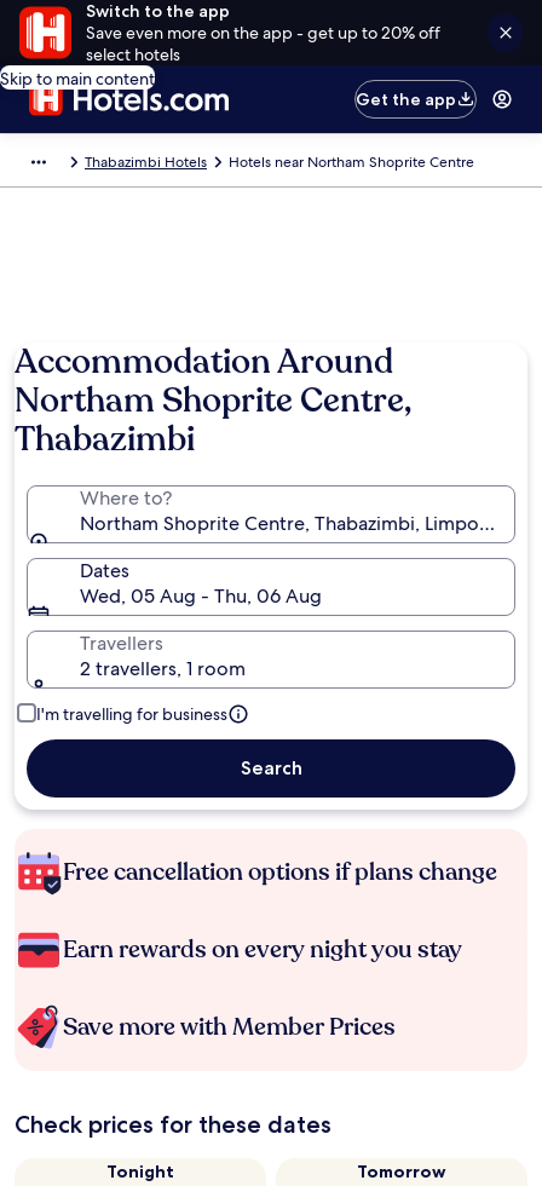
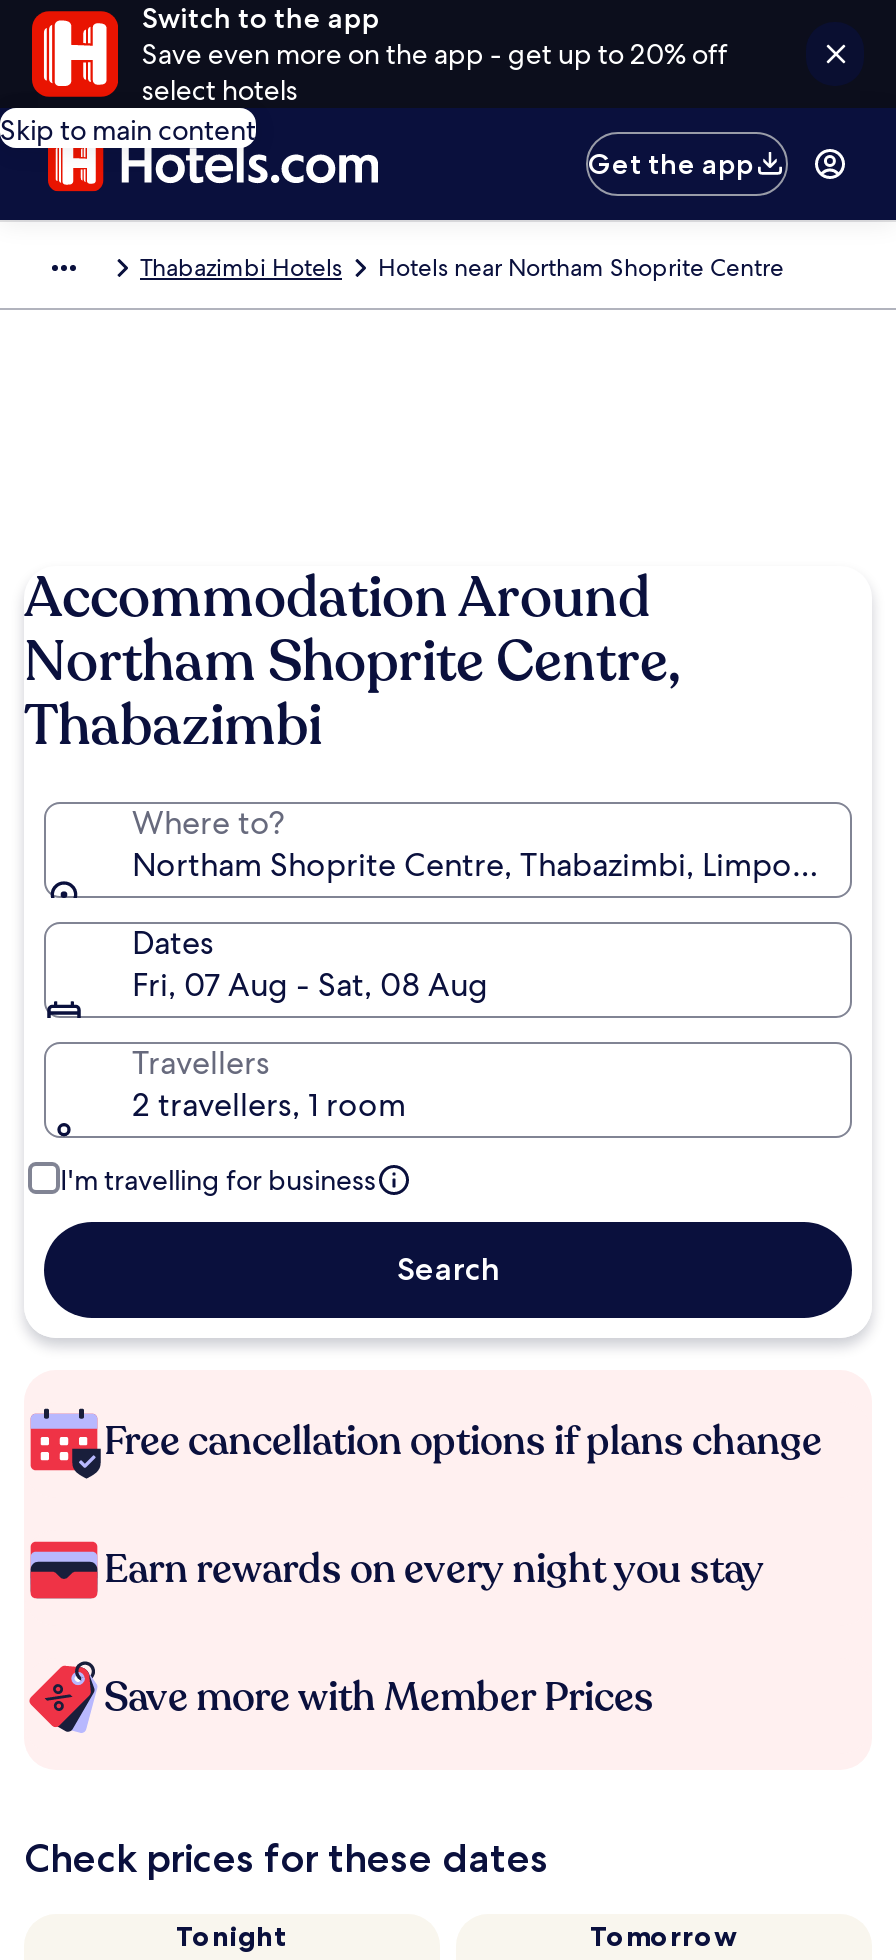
[80,583,322,609] Wed, 05 Aug - Thu, 06 Aug -> [132,964,488,1006] Fri, 07 Aug - Sat, 08 Aug

